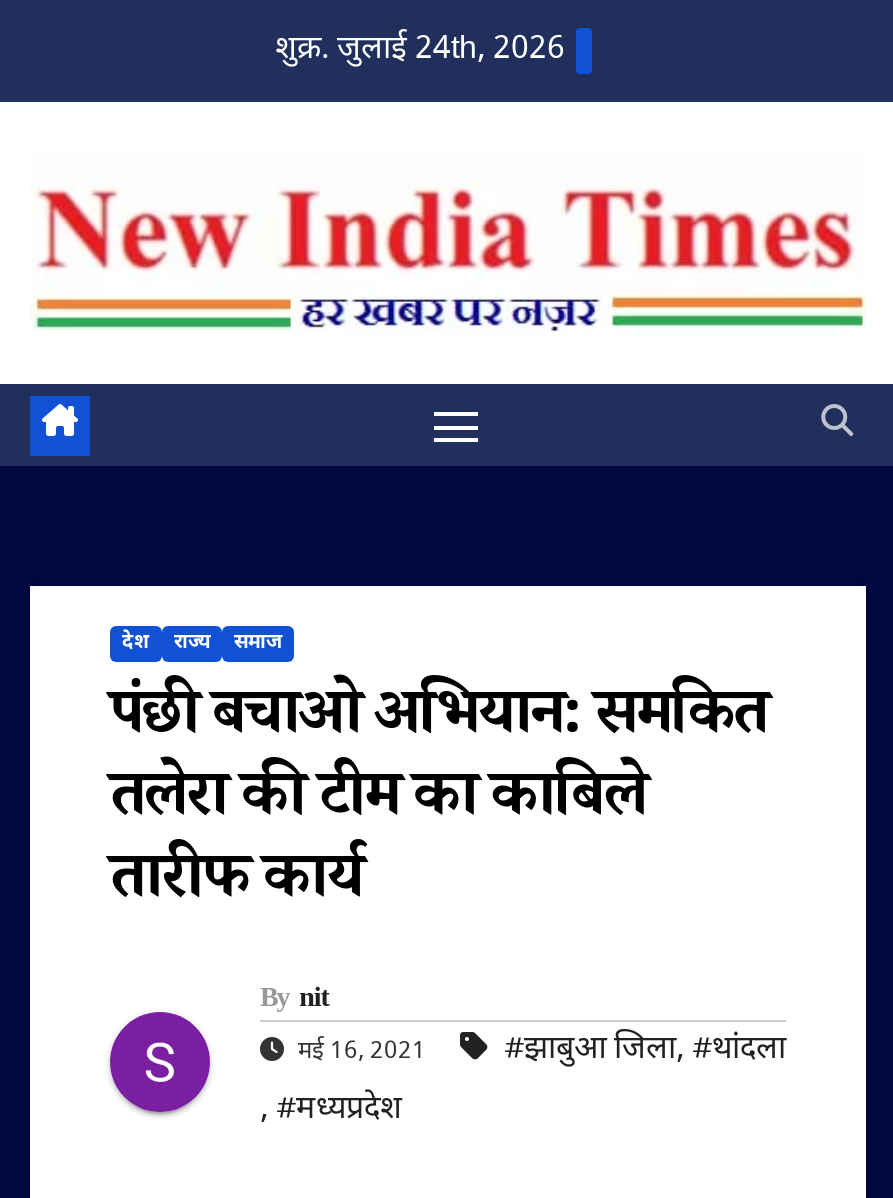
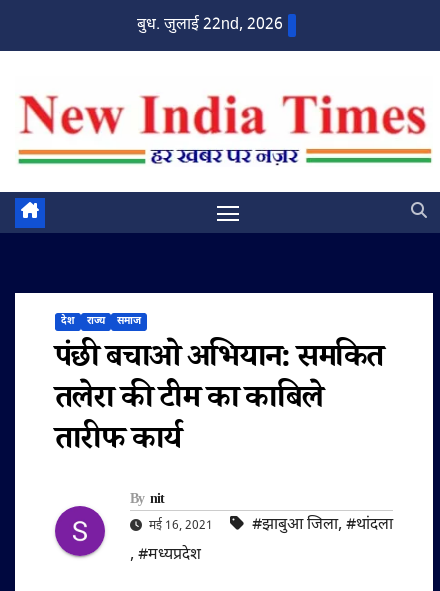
[275,30,565,72] शुक्र. जुलाई 24th, 2026 -> [137,15,283,36] बुध. जुलाई 22nd, 2026

